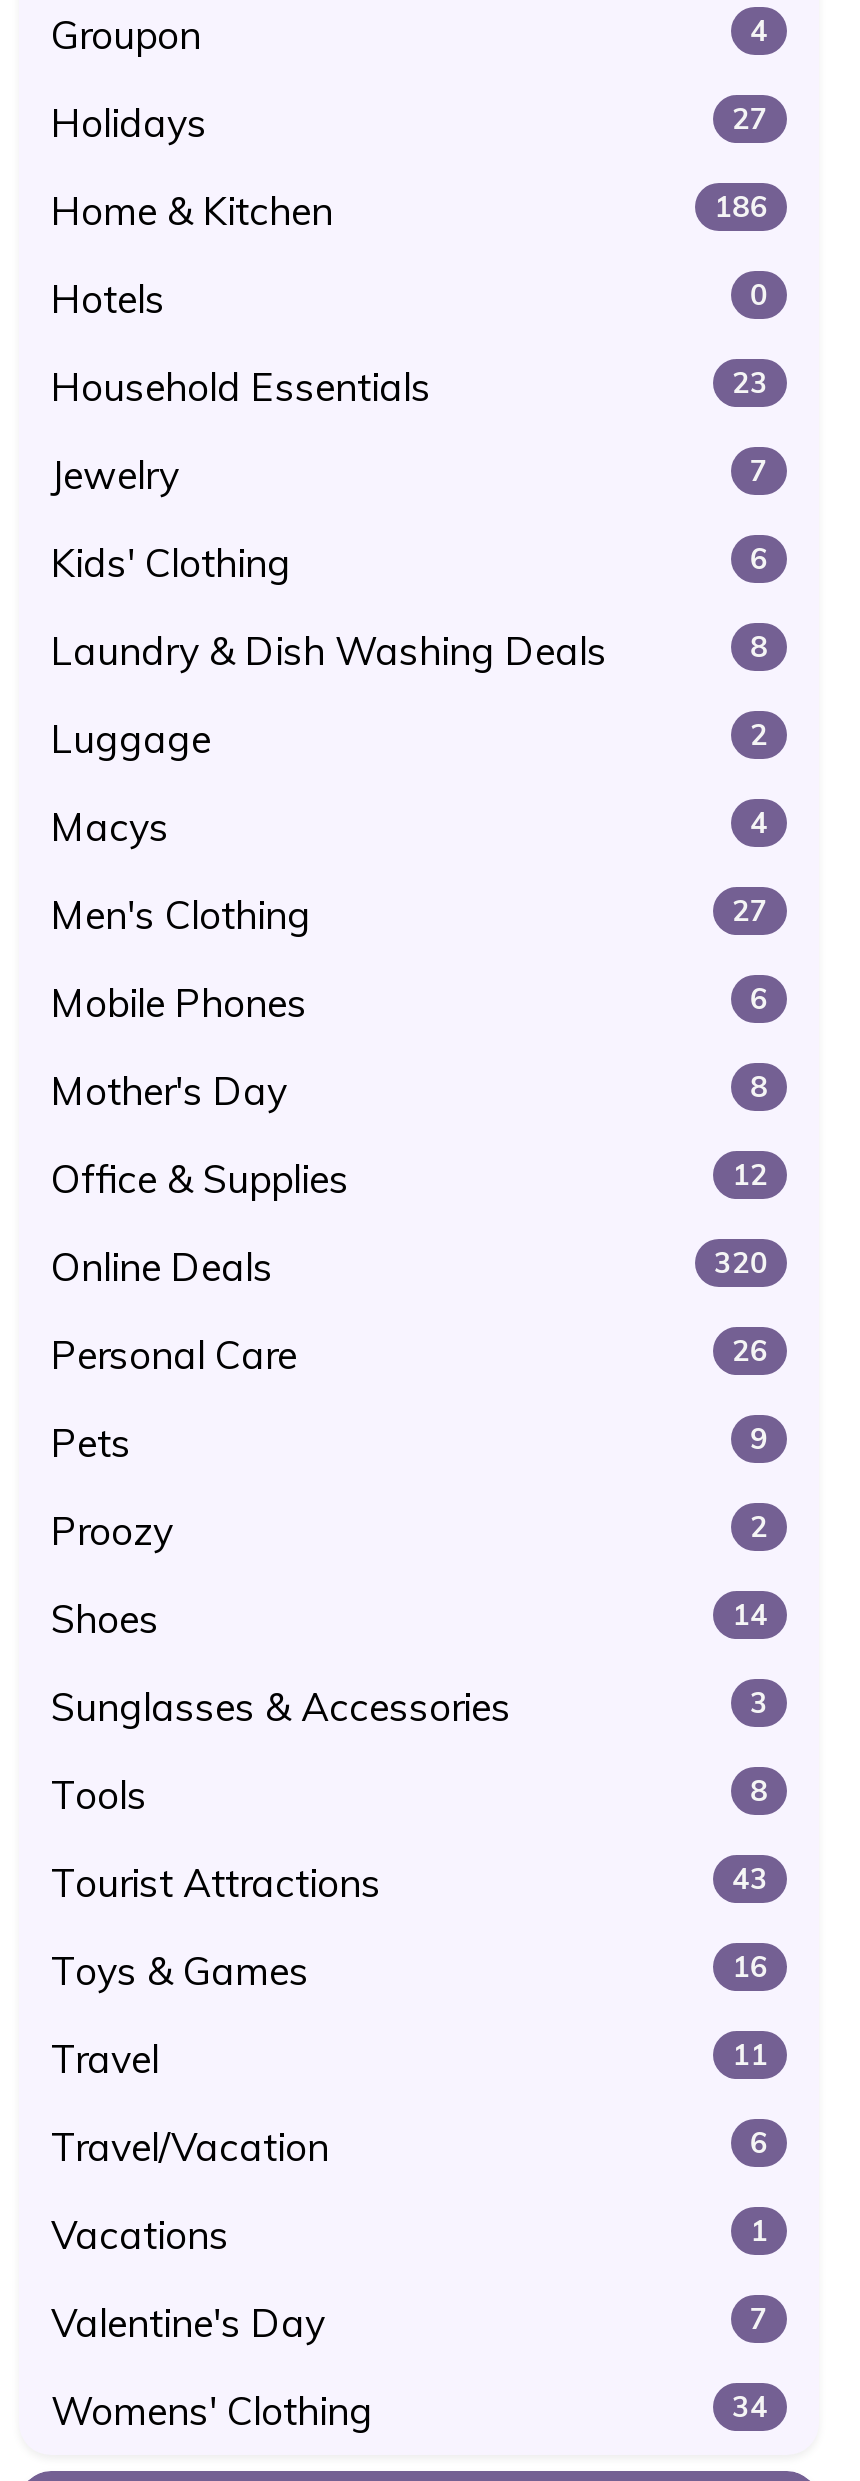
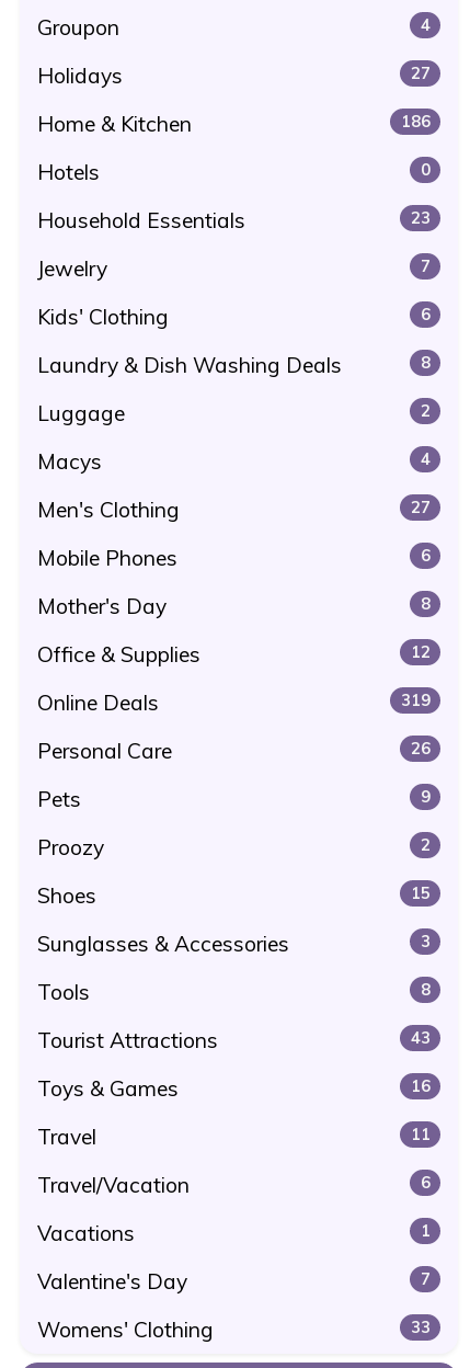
[714,1245,768,1281] 320 -> [401,690,430,710] 319
[732,1597,768,1633] 14 -> [410,883,430,903] 15
[732,2389,768,2425] 34 -> [410,1317,430,1337] 33

